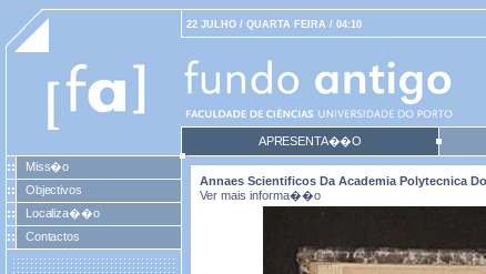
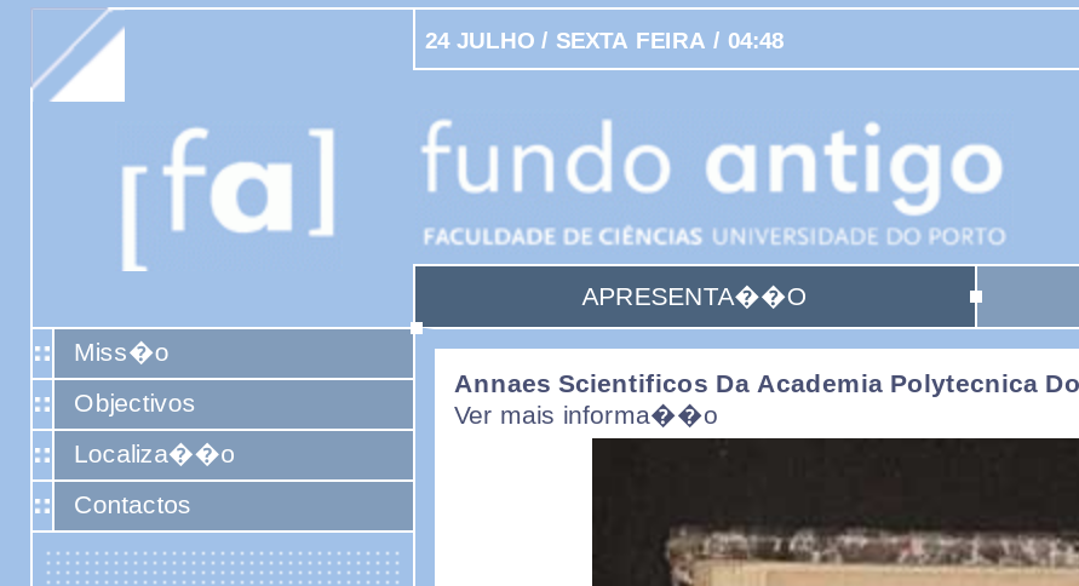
[186,19,362,30] 22 JULHO / QUARTA FEIRA / 04:10 -> [425,29,784,53] 24 JULHO / SEXTA FEIRA / 04:48

